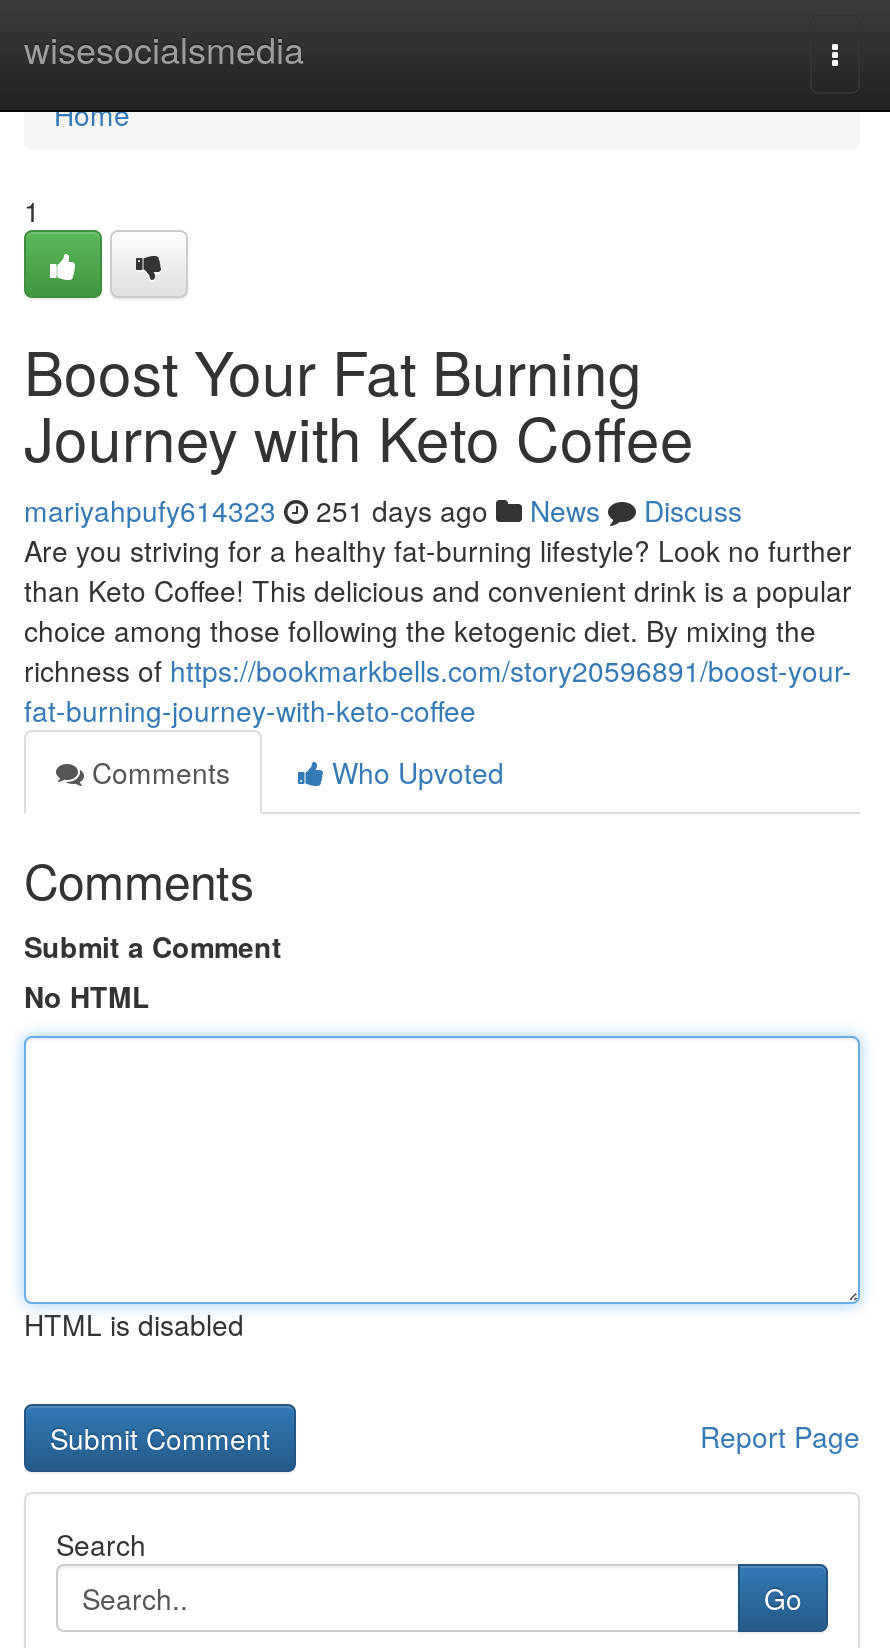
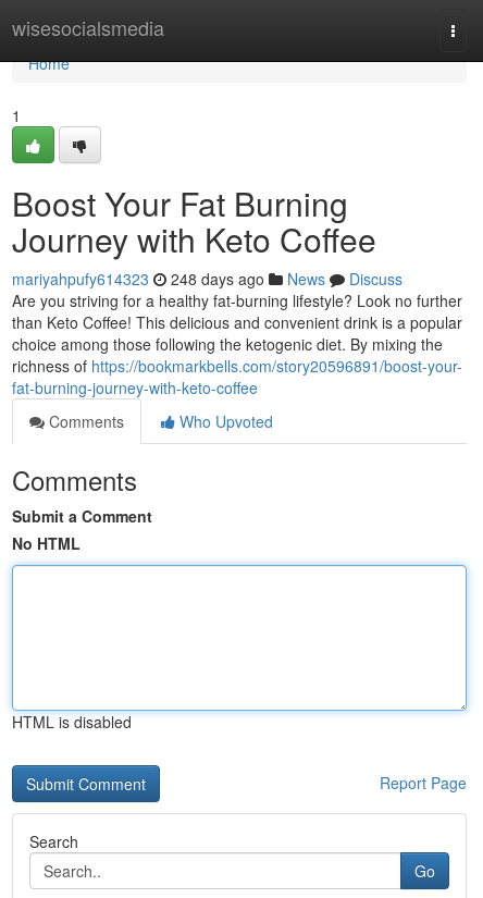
[24,490,742,530] mariyahpufy614323 251 days ago News Discuss -> [12,268,403,290] mariyahpufy614323 248 days ago News Discuss

